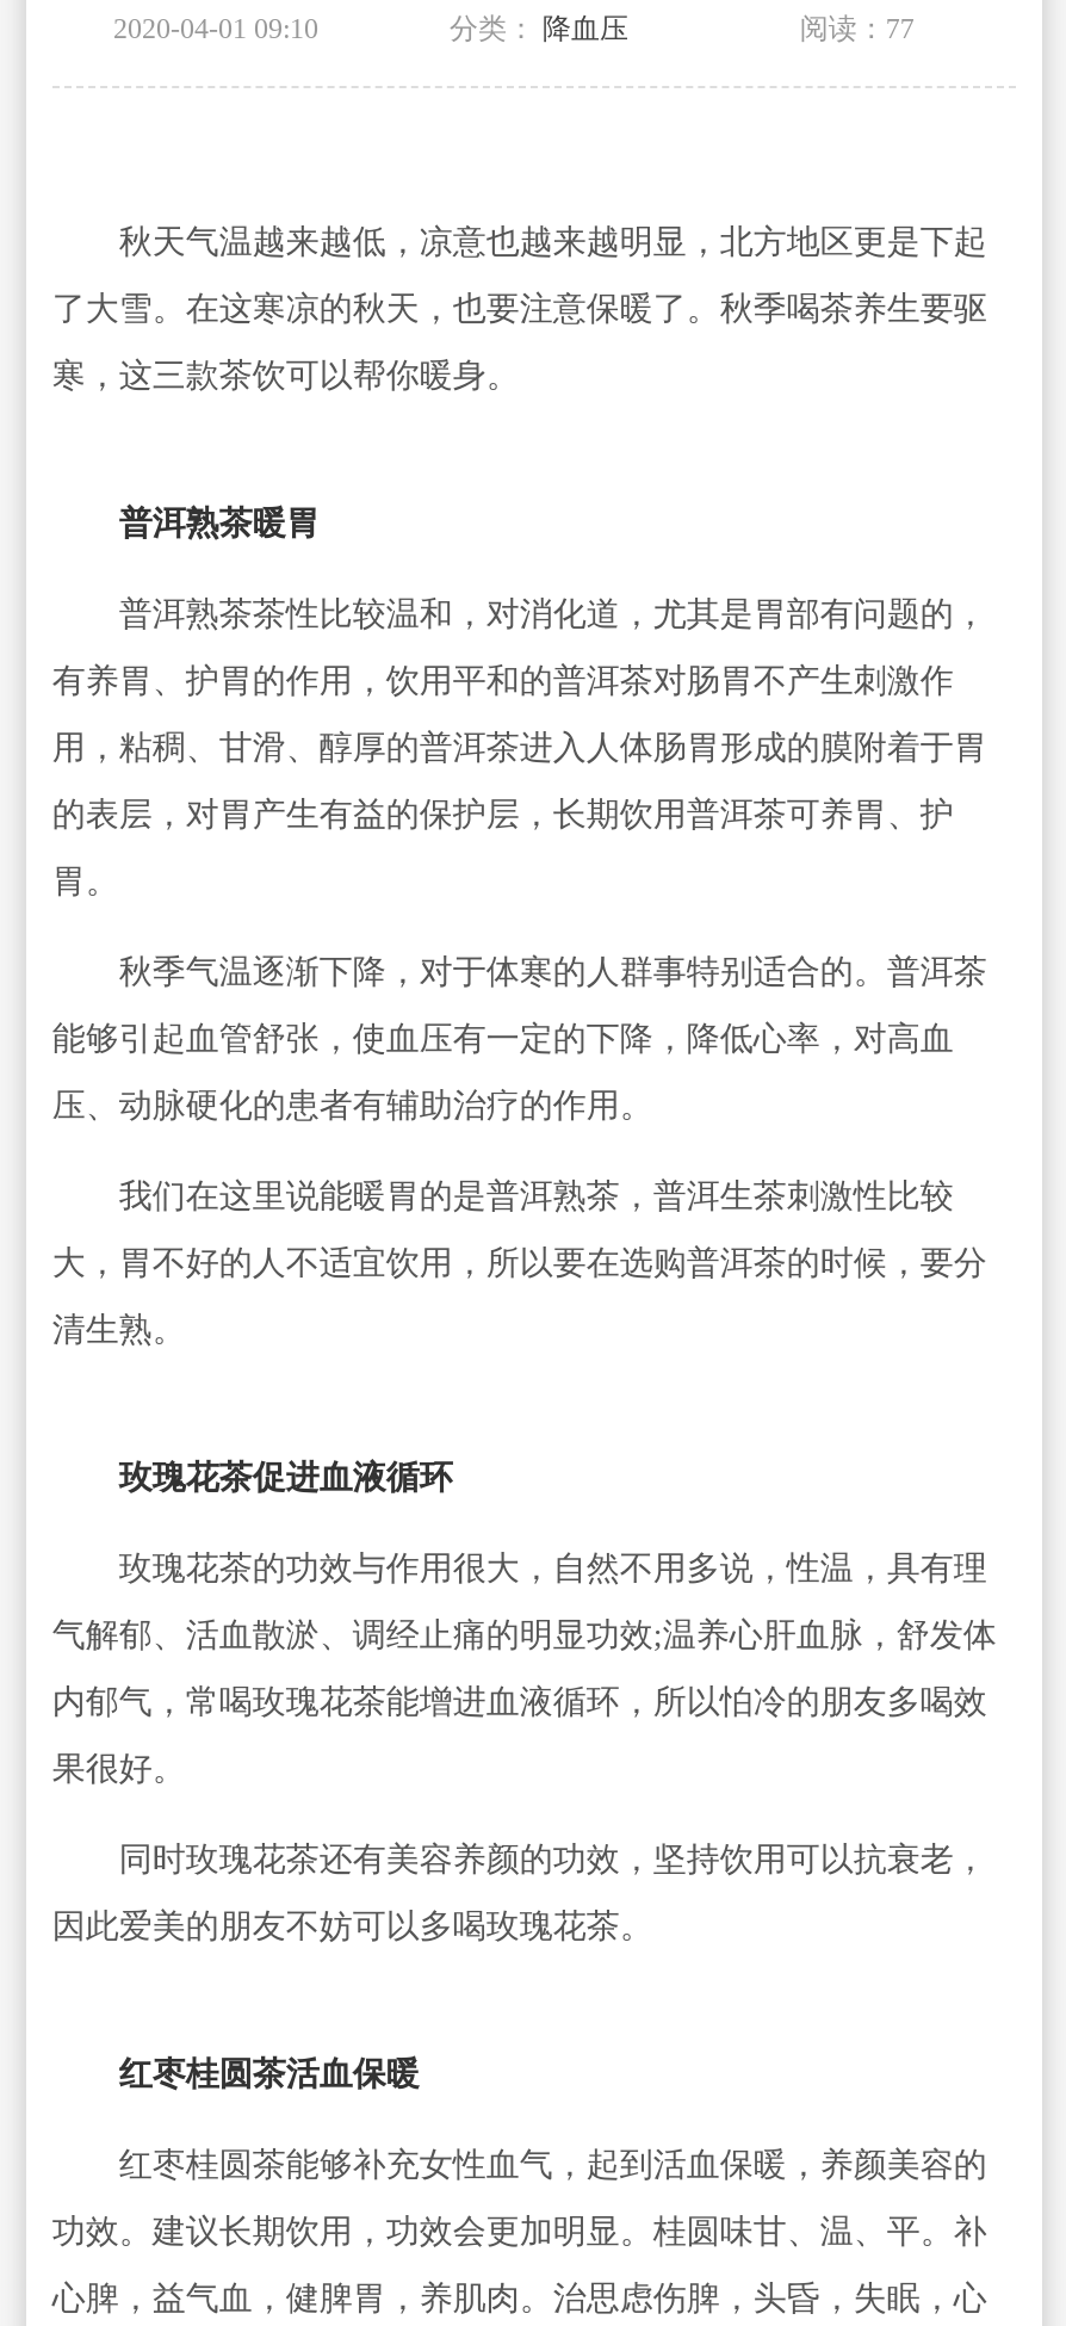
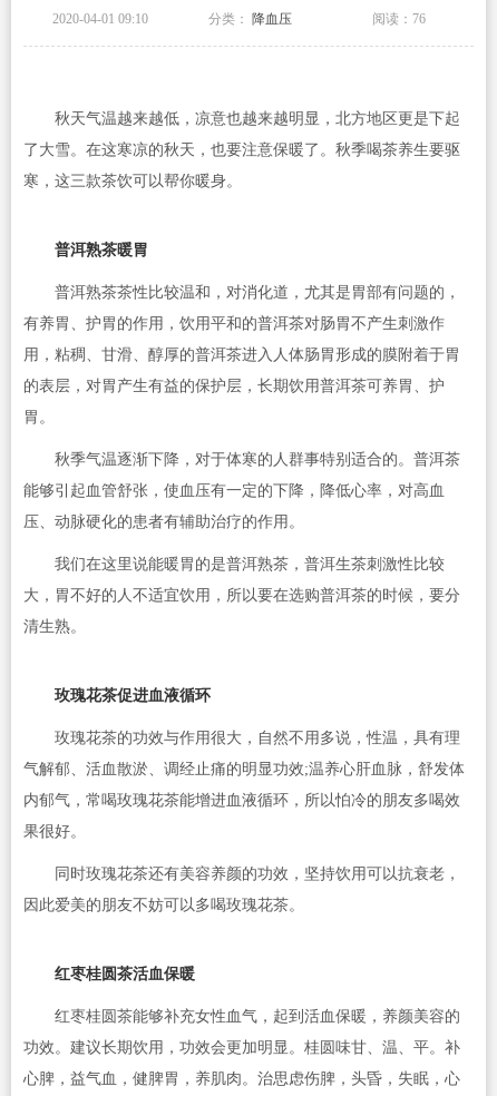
[800,13,914,46] 阅读：77 -> [373,11,426,27] 阅读：76

